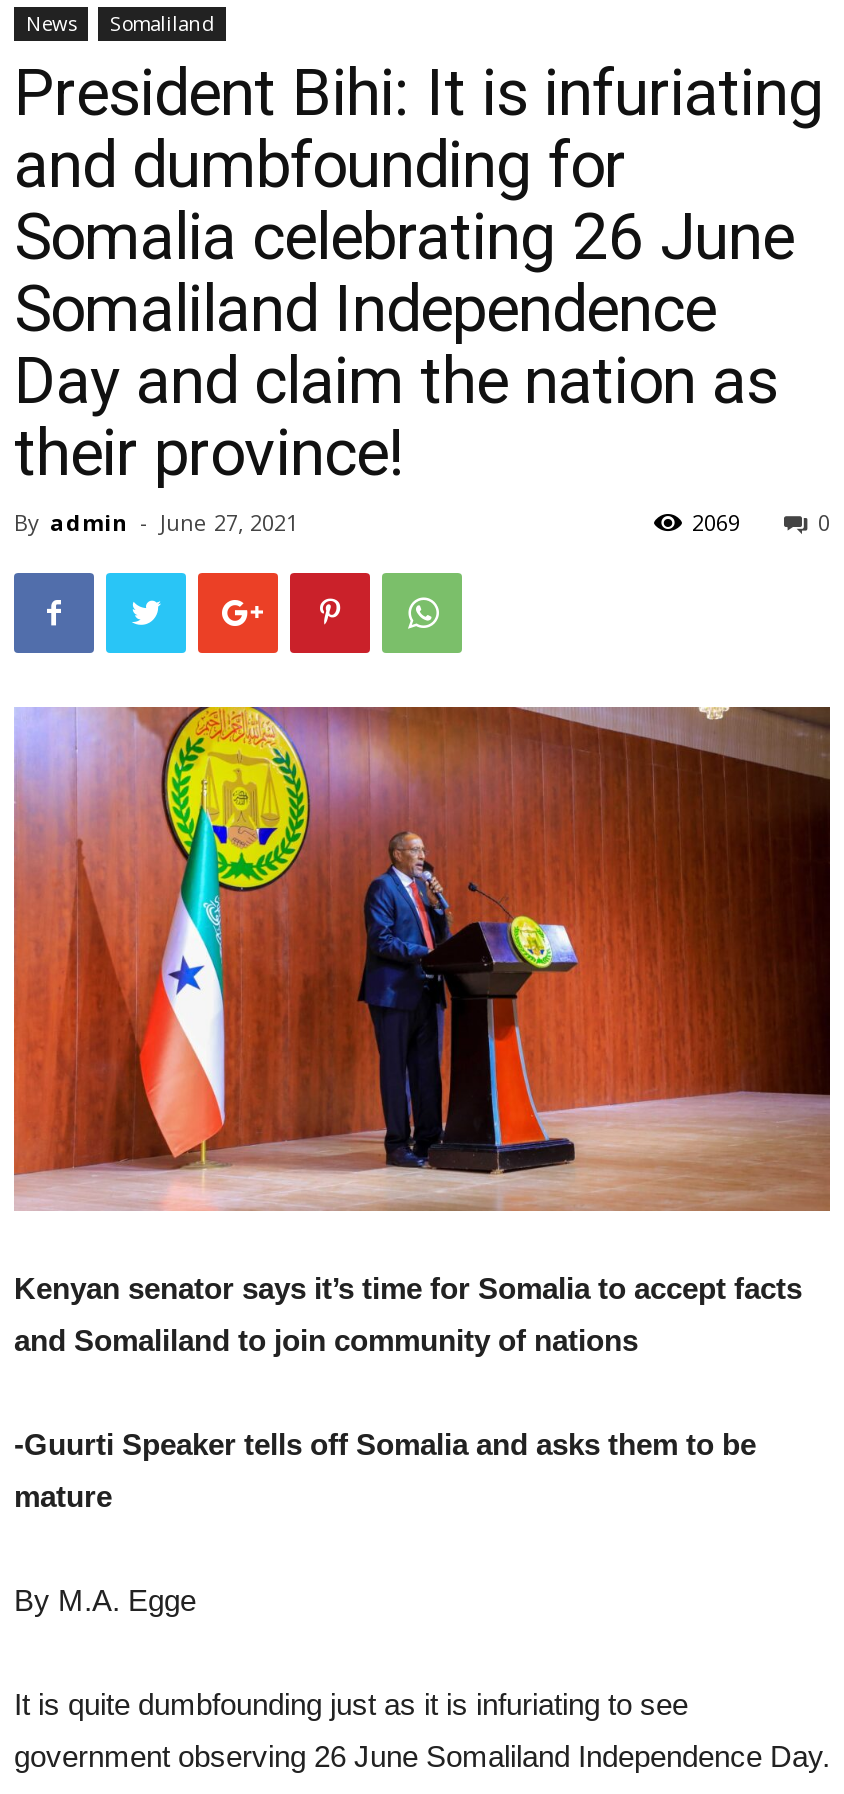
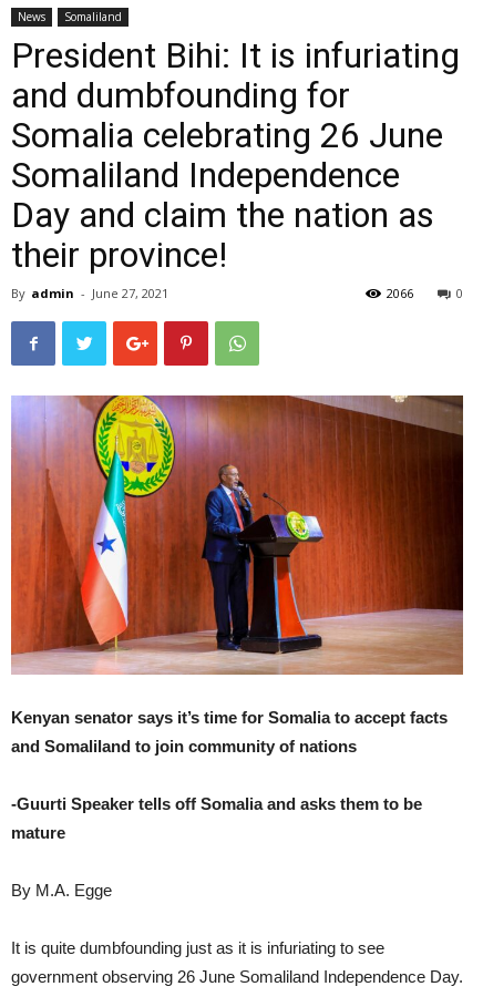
[692,507,740,537] 2069 -> [387,285,413,301] 2066

